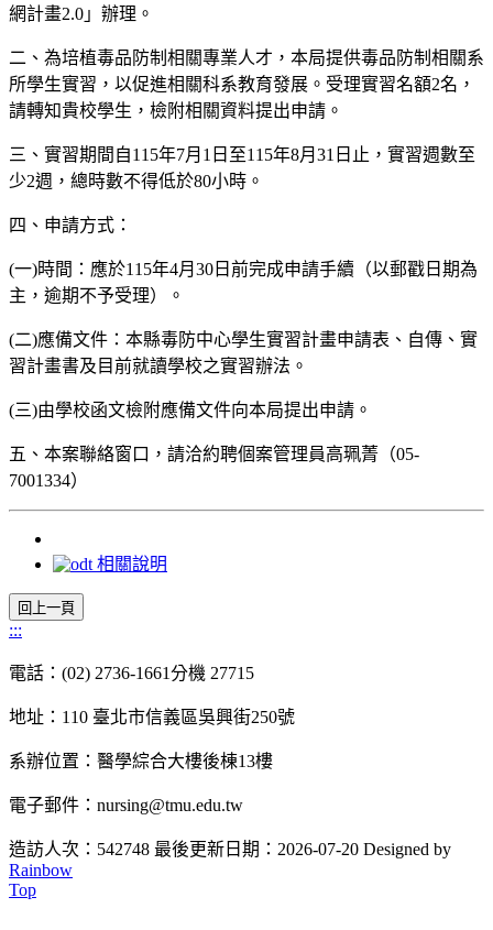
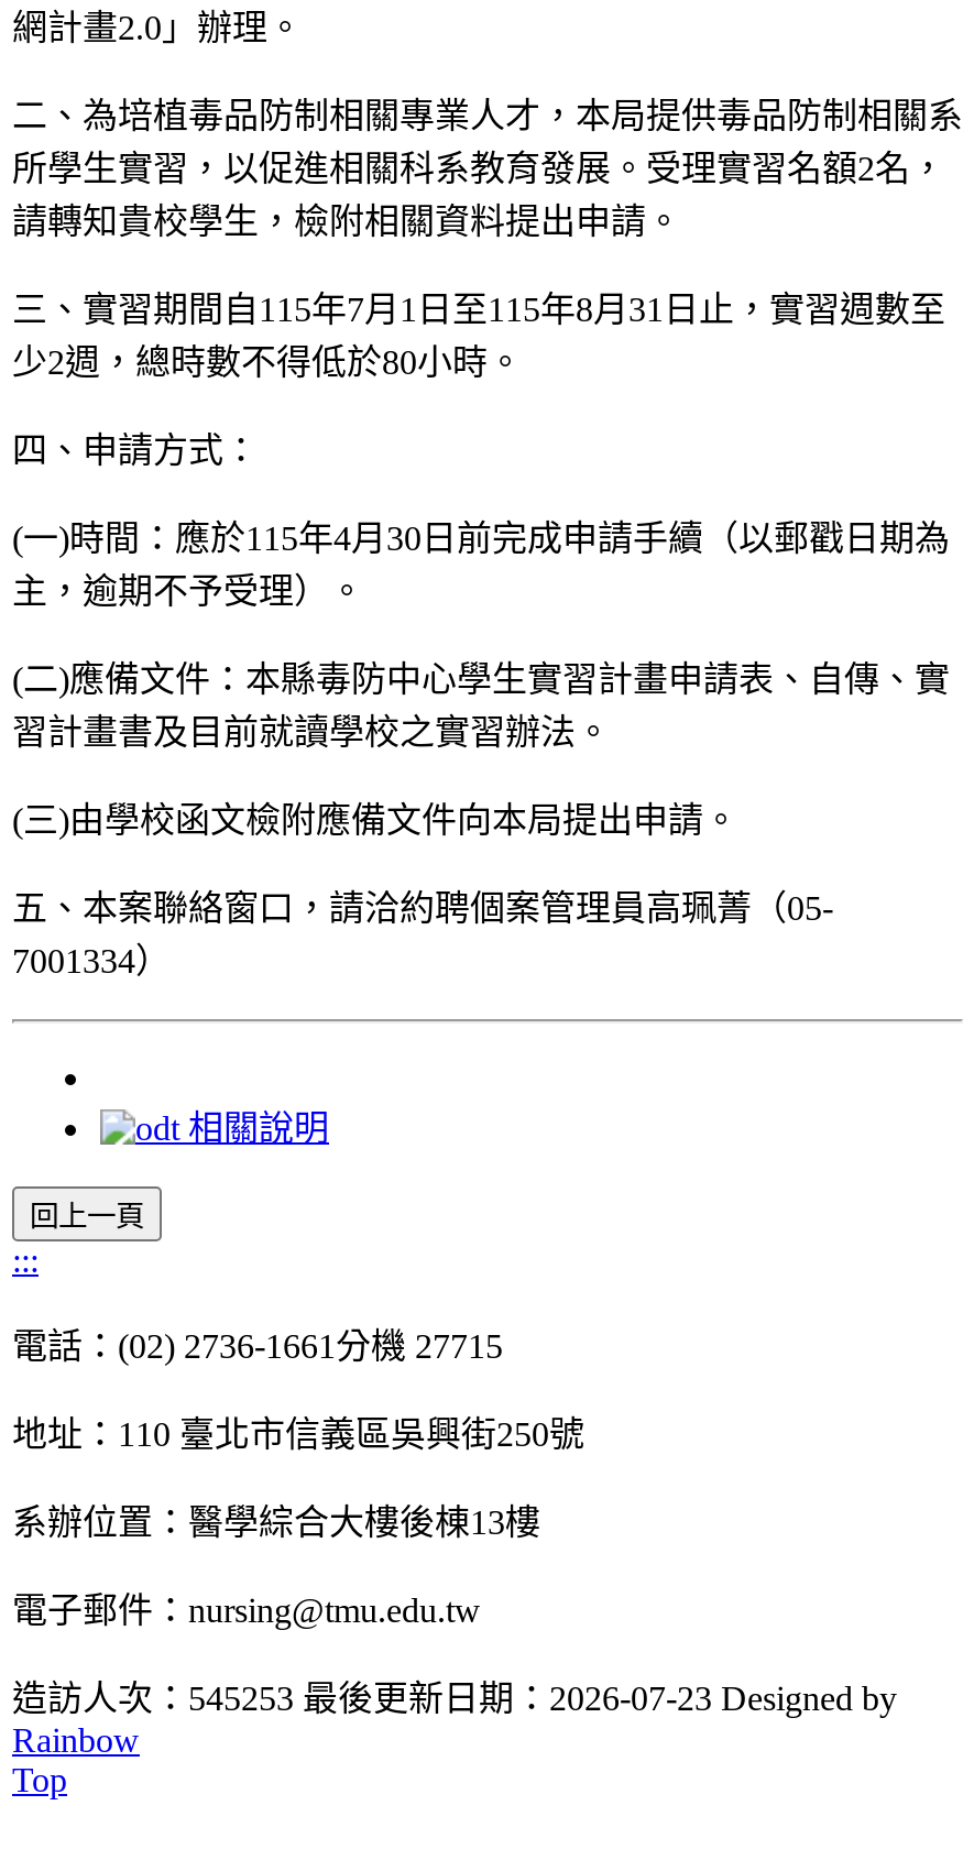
[9,840,451,859] 造訪人次：542748 最後更新日期：2026-07-20 Designed by -> [12,1680,897,1717] 造訪人次：545253 最後更新日期：2026-07-23 Designed by

